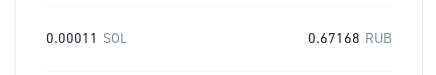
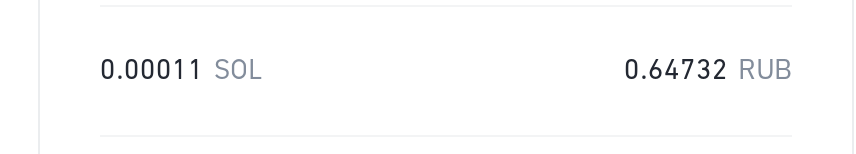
[308,32,392,46] 0.67168 RUB -> [624,57,792,85] 0.64732 RUB

